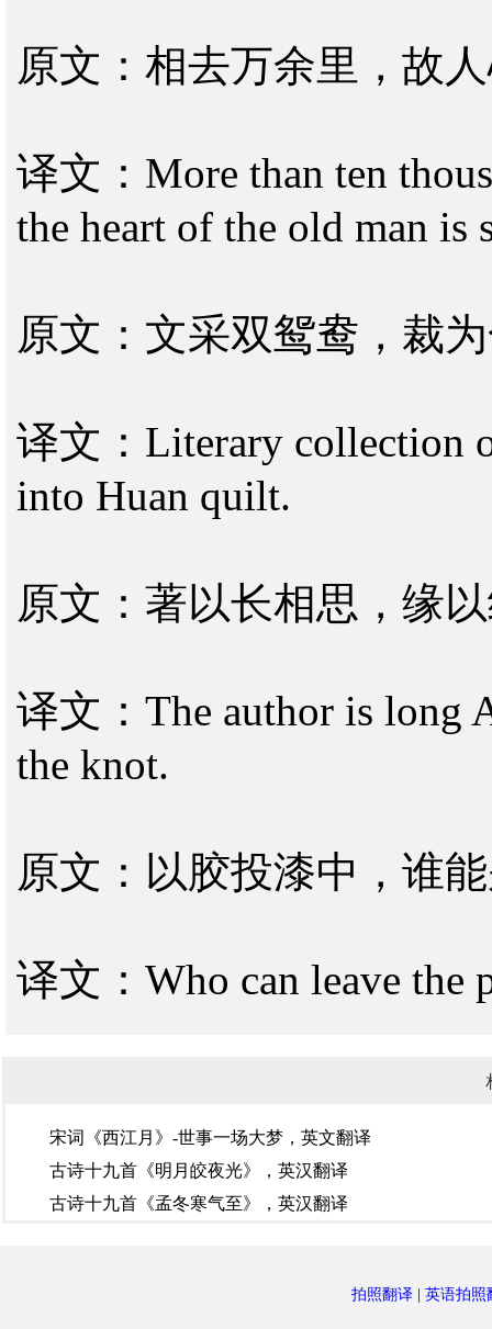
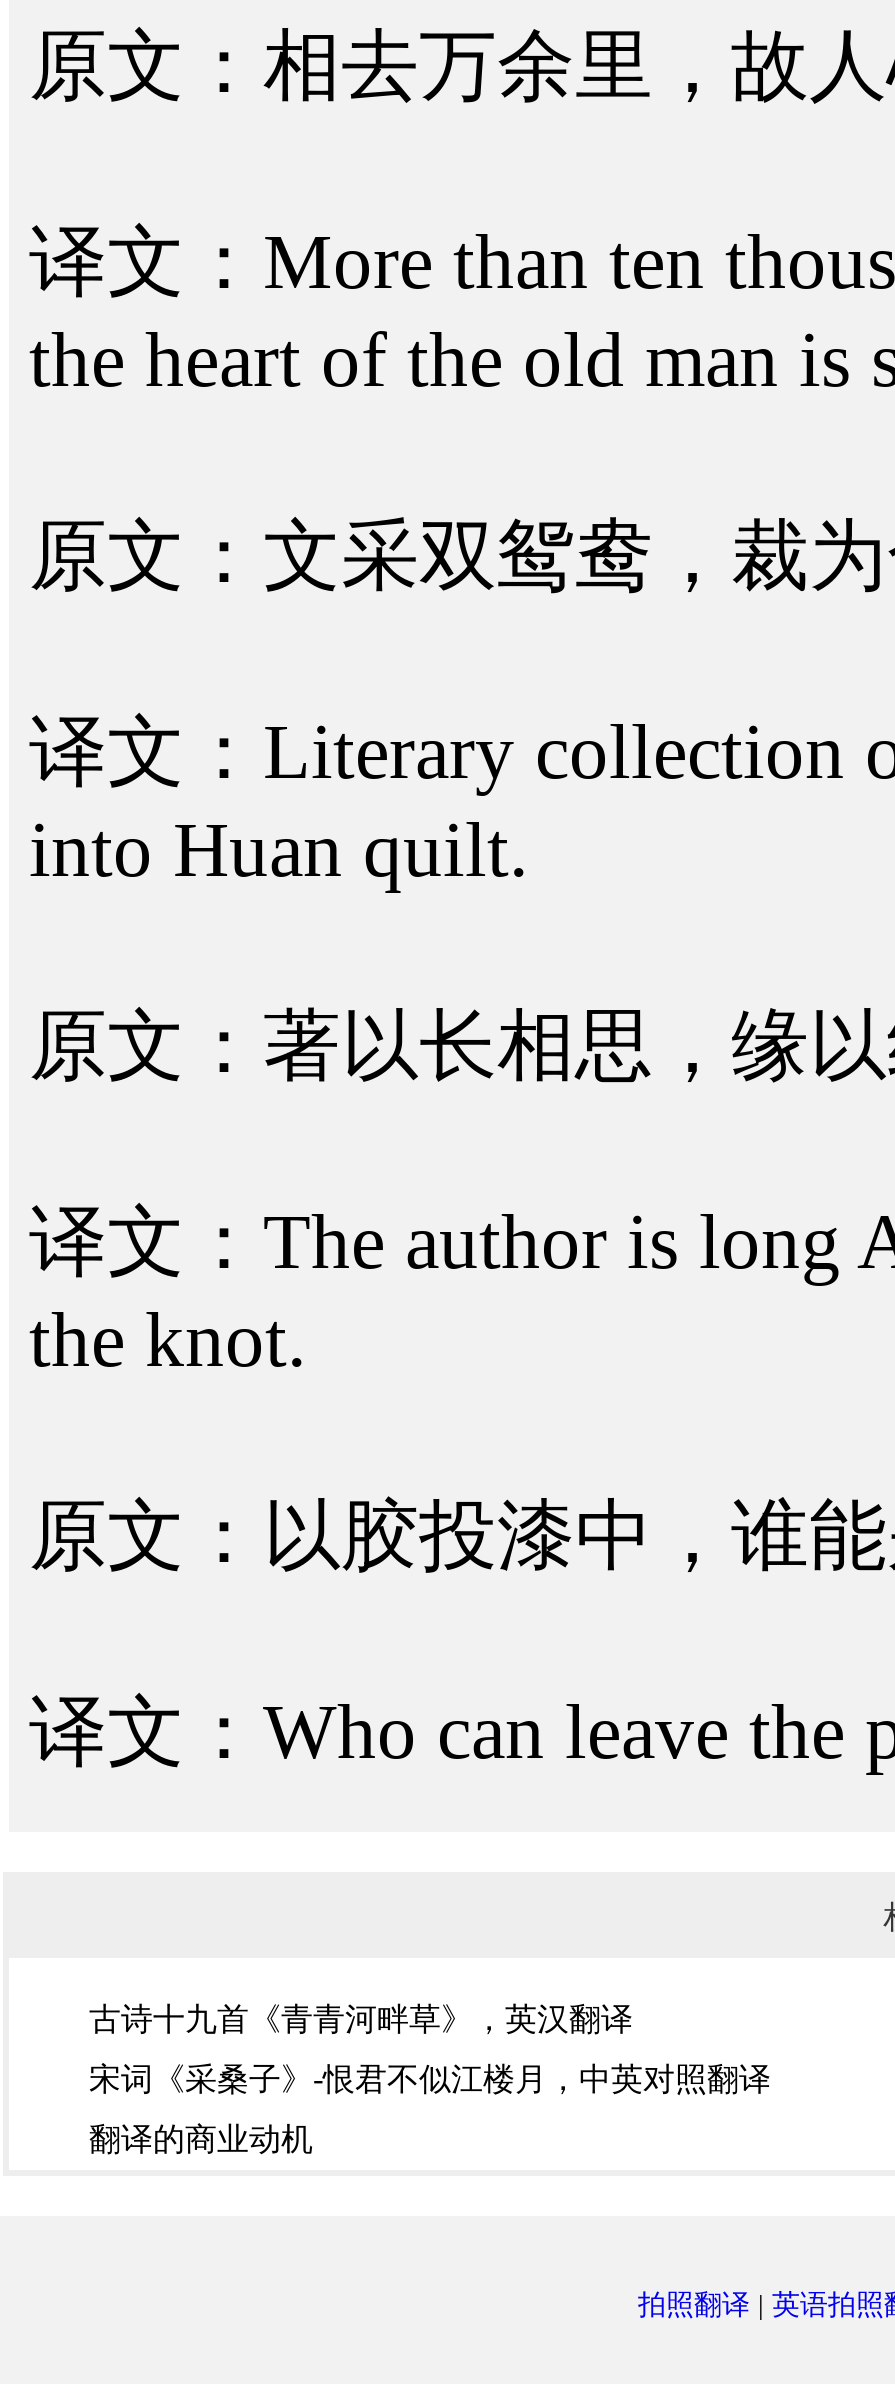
[49,1128,371,1146] 宋词《西江月》-世事一场大梦，英文翻译 -> [89,2001,633,2035] 古诗十九首《青青河畔草》，英汉翻译
[49,1161,348,1179] 古诗十九首《明月皎夜光》，英汉翻译 -> [89,2061,771,2095] 宋词《采桑子》-恨君不似江楼月，中英对照翻译
[49,1194,348,1212] 古诗十九首《孟冬寒气至》，英汉翻译 -> [89,2121,313,2155] 翻译的商业动机

